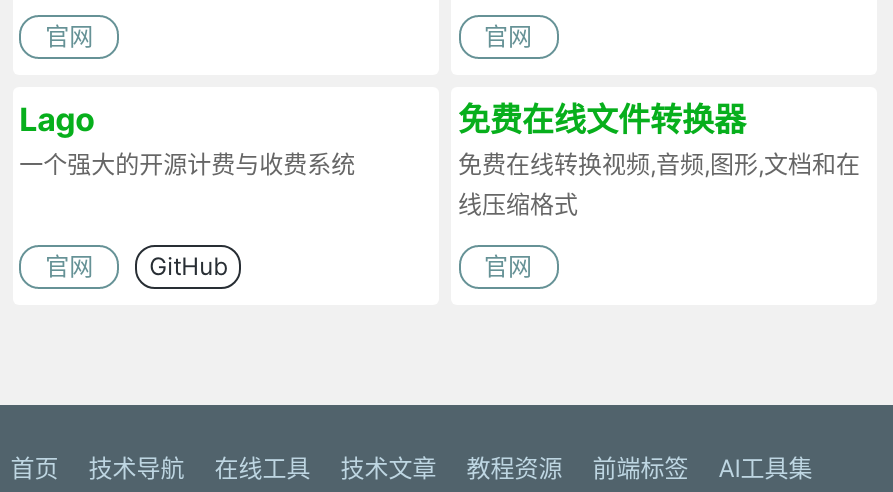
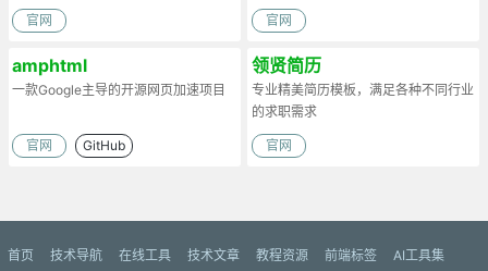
[19,99,355,179] Lago | 一个强大的开源计费与收费系统 -> [12,54,226,98] amphtml | 一款Google主导的开源网页加速项目
[458,99,860,219] 免费在线文件转换器 | 免费在线转换视频,音频,图形,文档和在 | 线压缩格式 -> [251,54,473,120] 领贤简历 | 专业精美简历模板，满足各种不同行业 | 的求职需求

